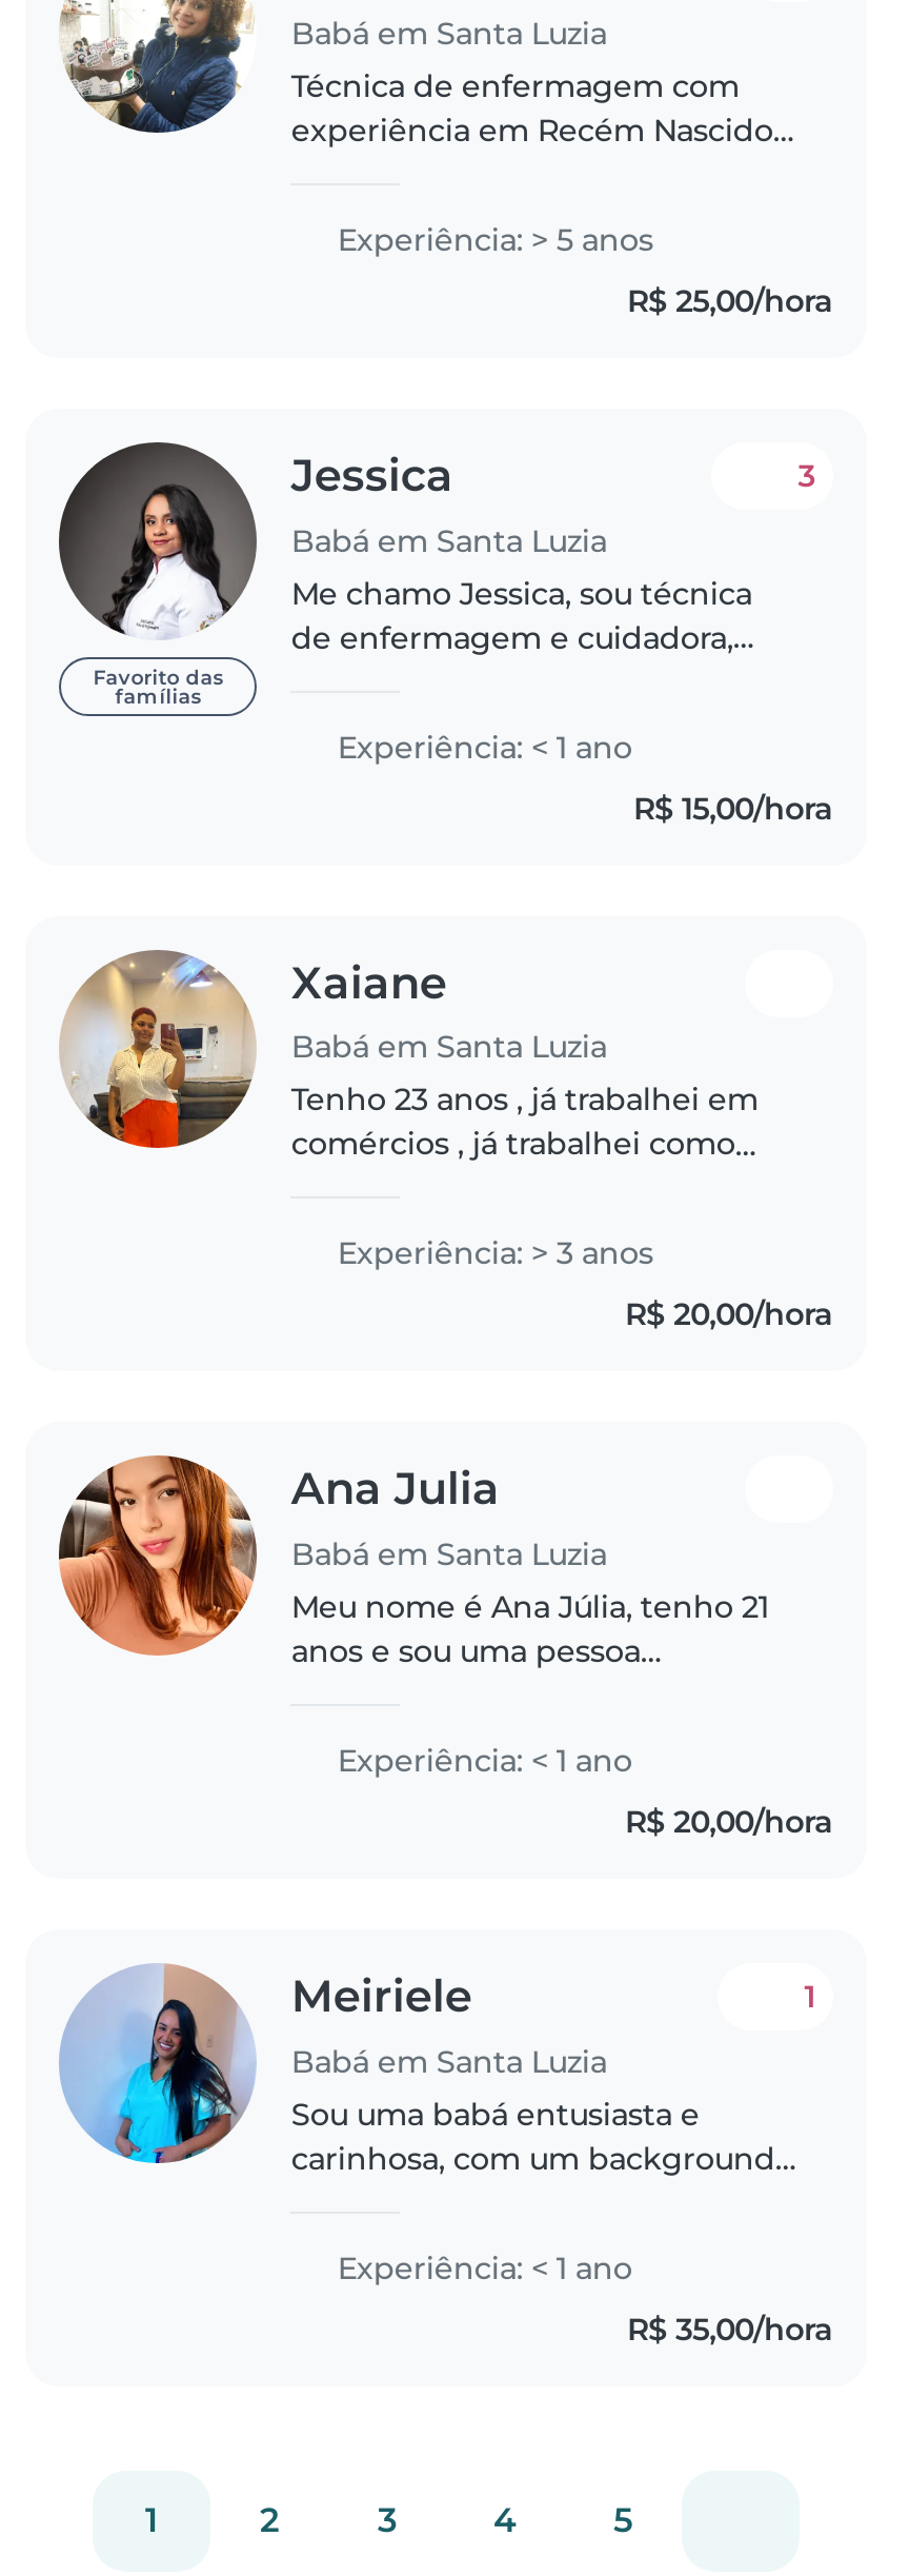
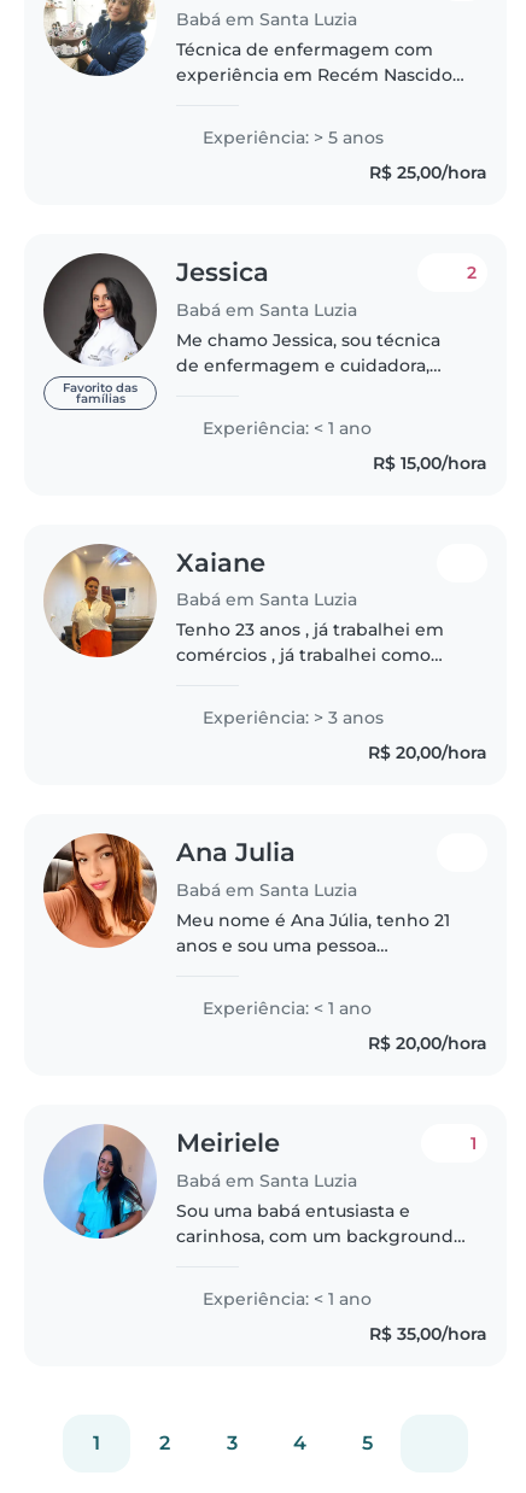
[798,457,815,495] 3 -> [467,261,477,283] 2

